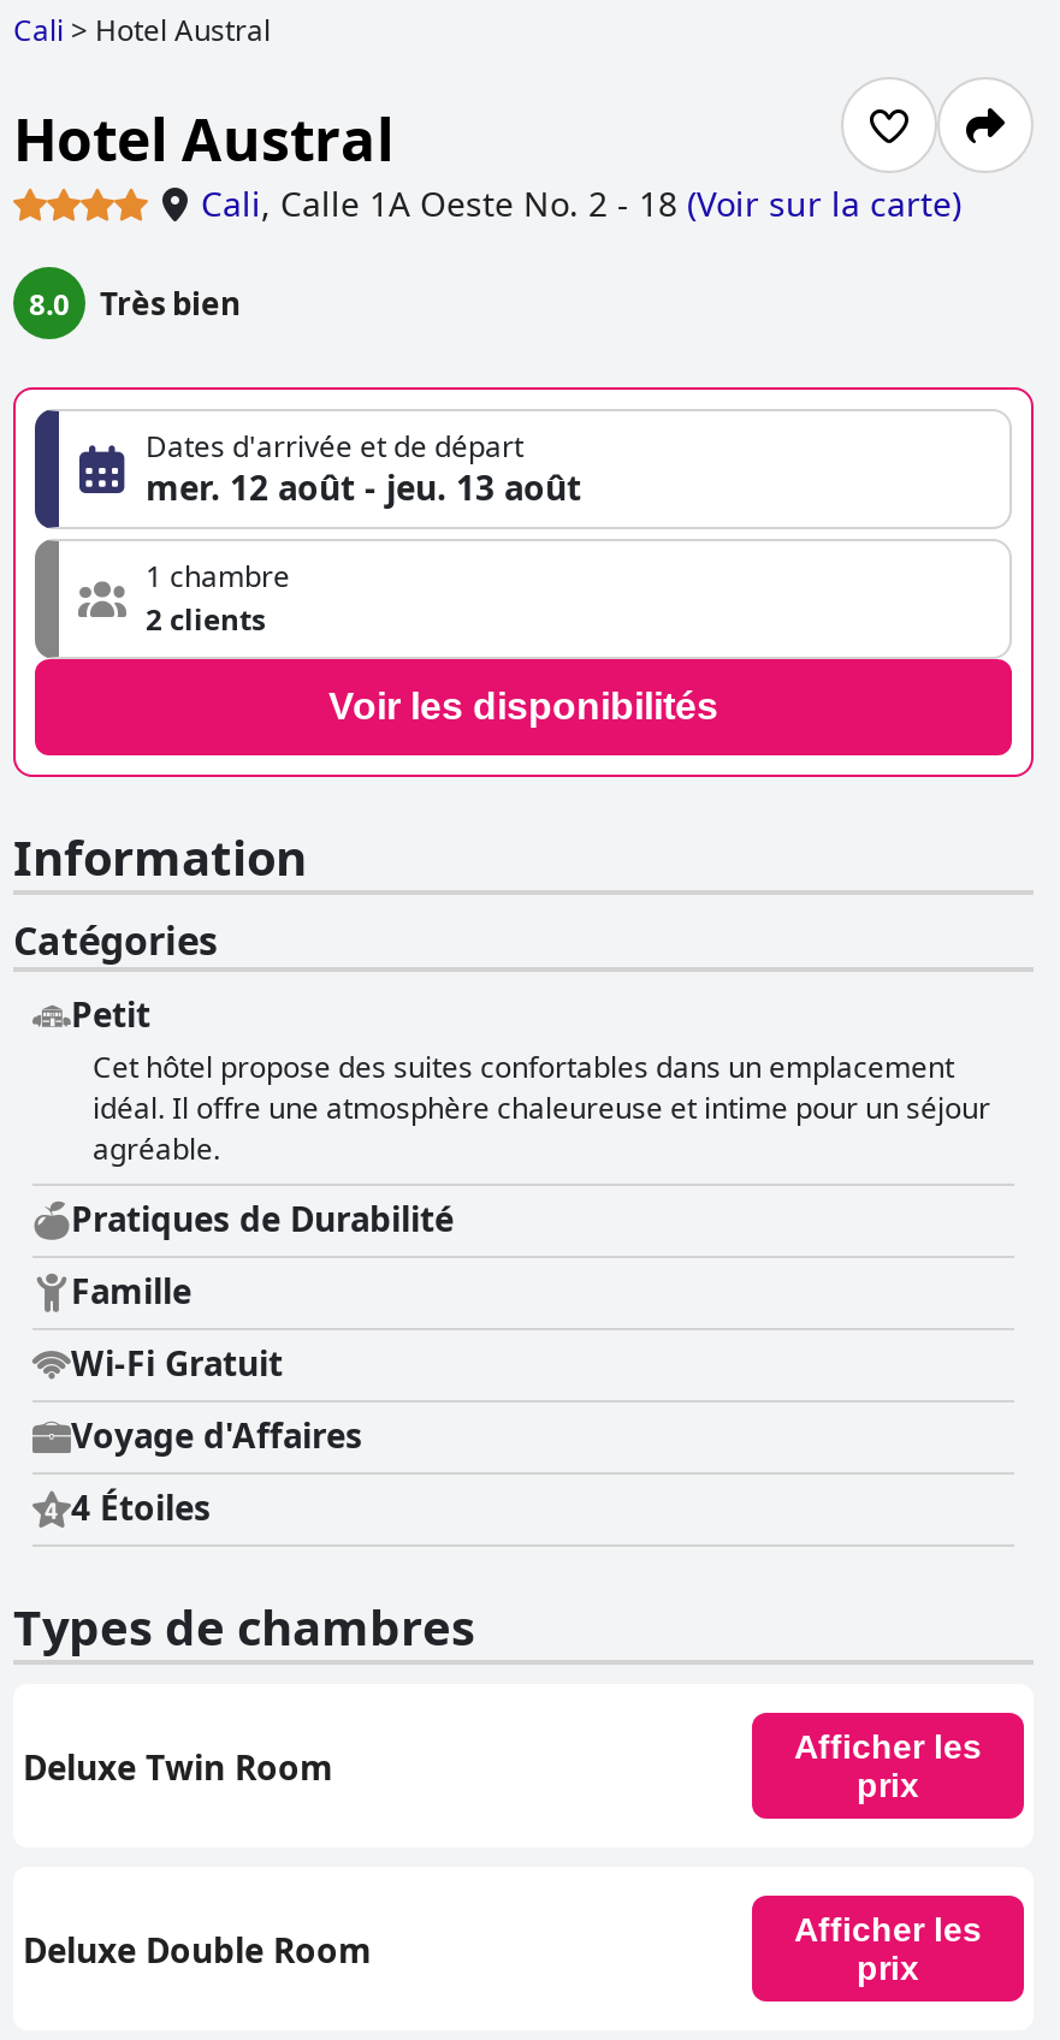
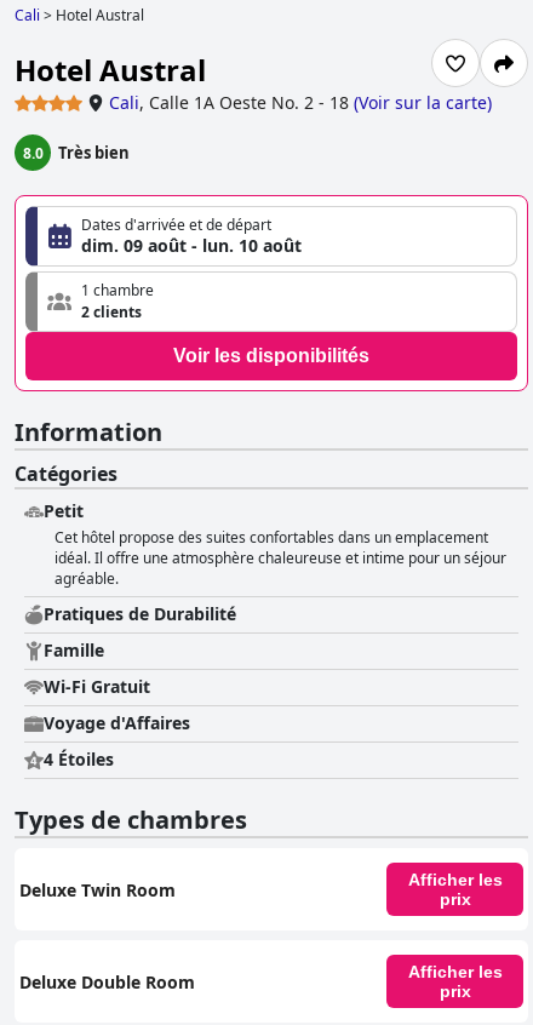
[146,465,581,510] mer. 12 août - jeu. 13 août -> [81,234,302,257] dim. 09 août - lun. 10 août

